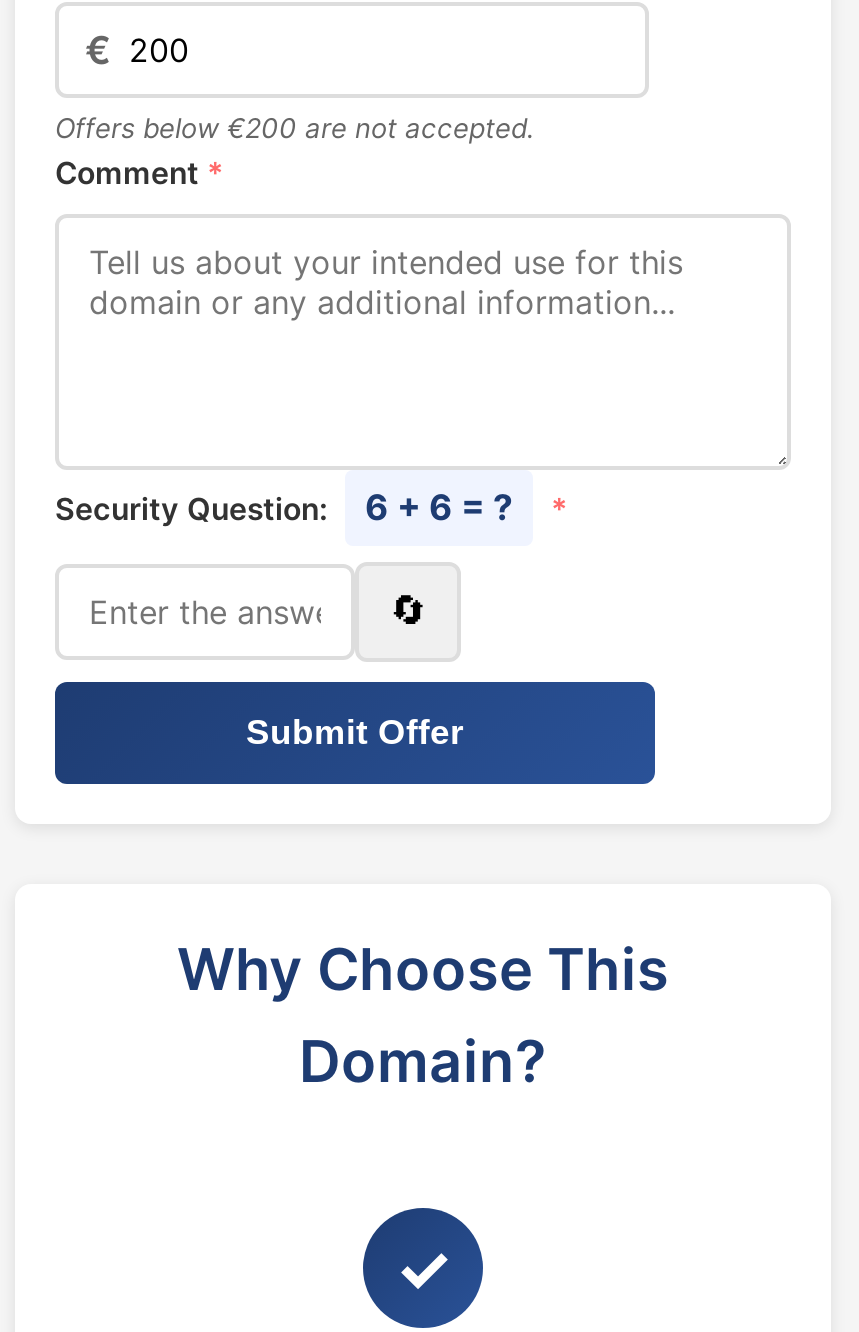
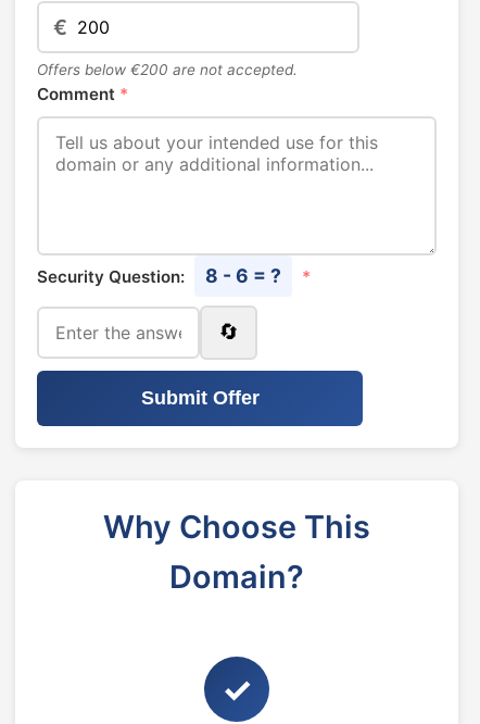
[365,486,513,528] 6 + 6 = ? -> [205,264,281,287] 8 - 6 = ?

